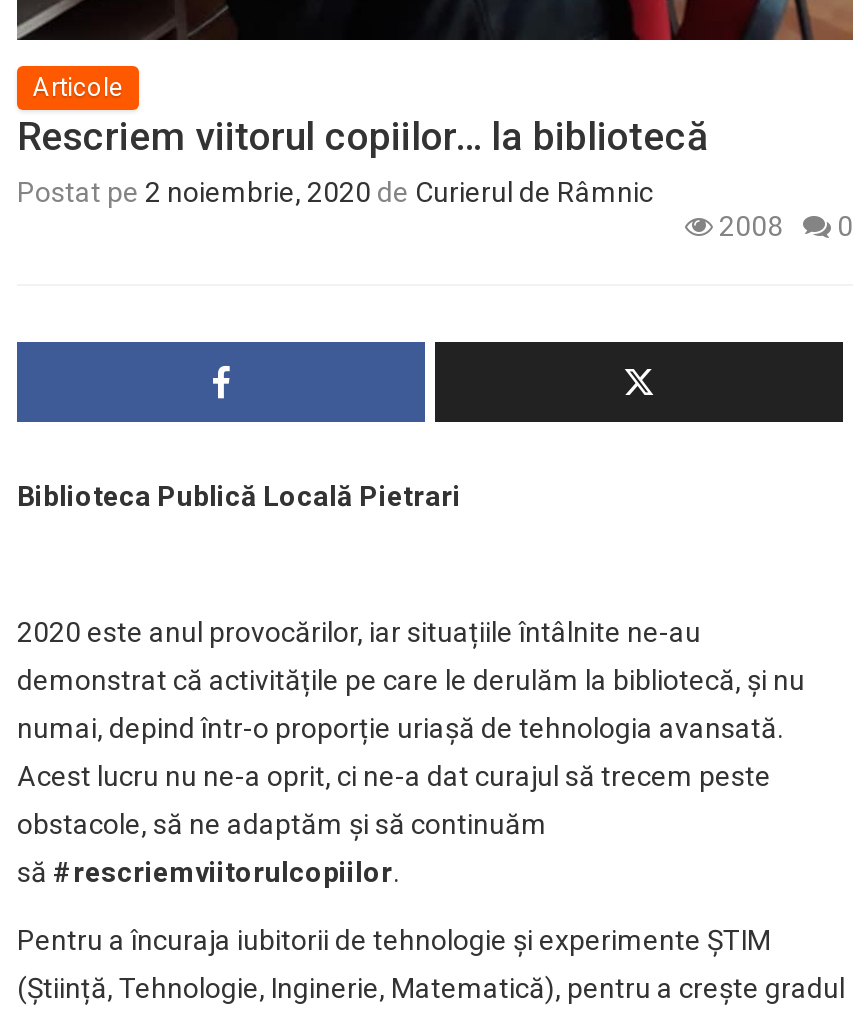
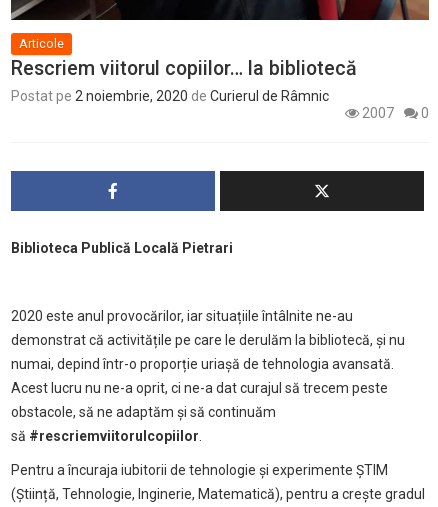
[713,211,853,243] 2008 0 -> [359,105,429,121] 2007 0

